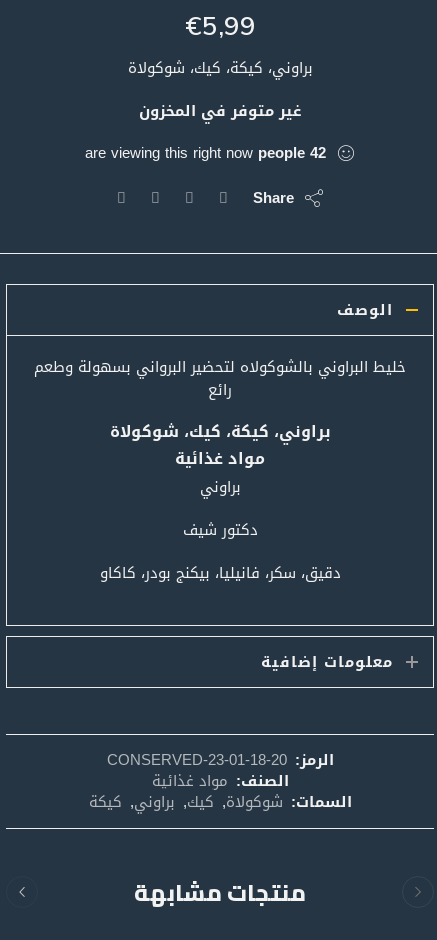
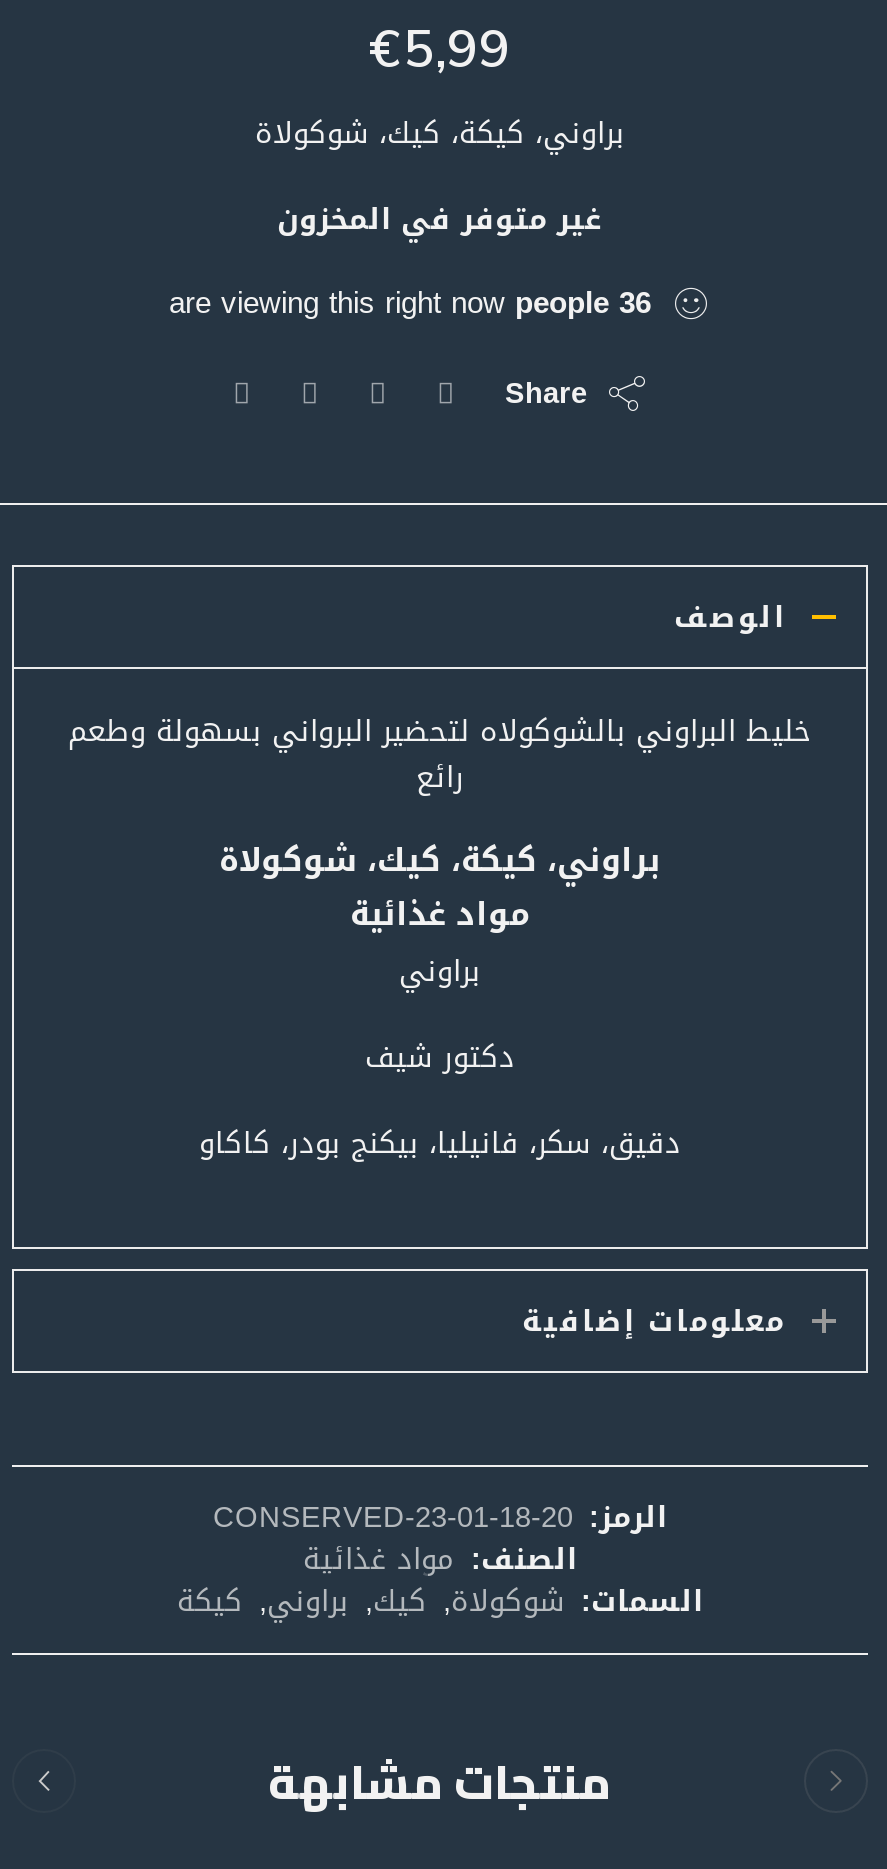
[309,139,325,167] 42 -> [619,275,651,331] 36

